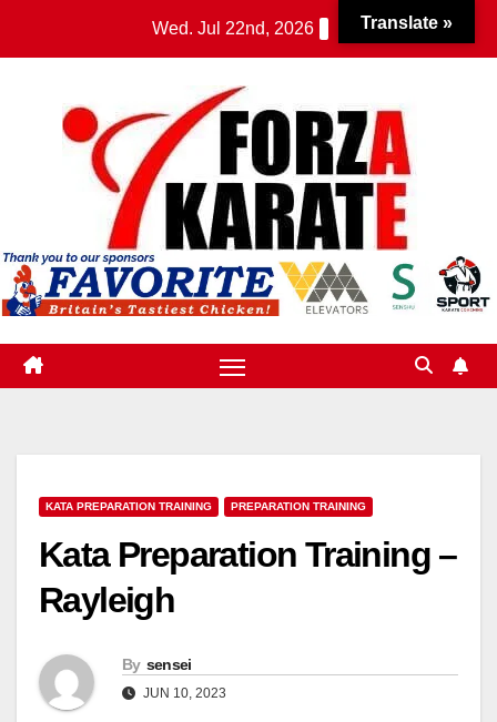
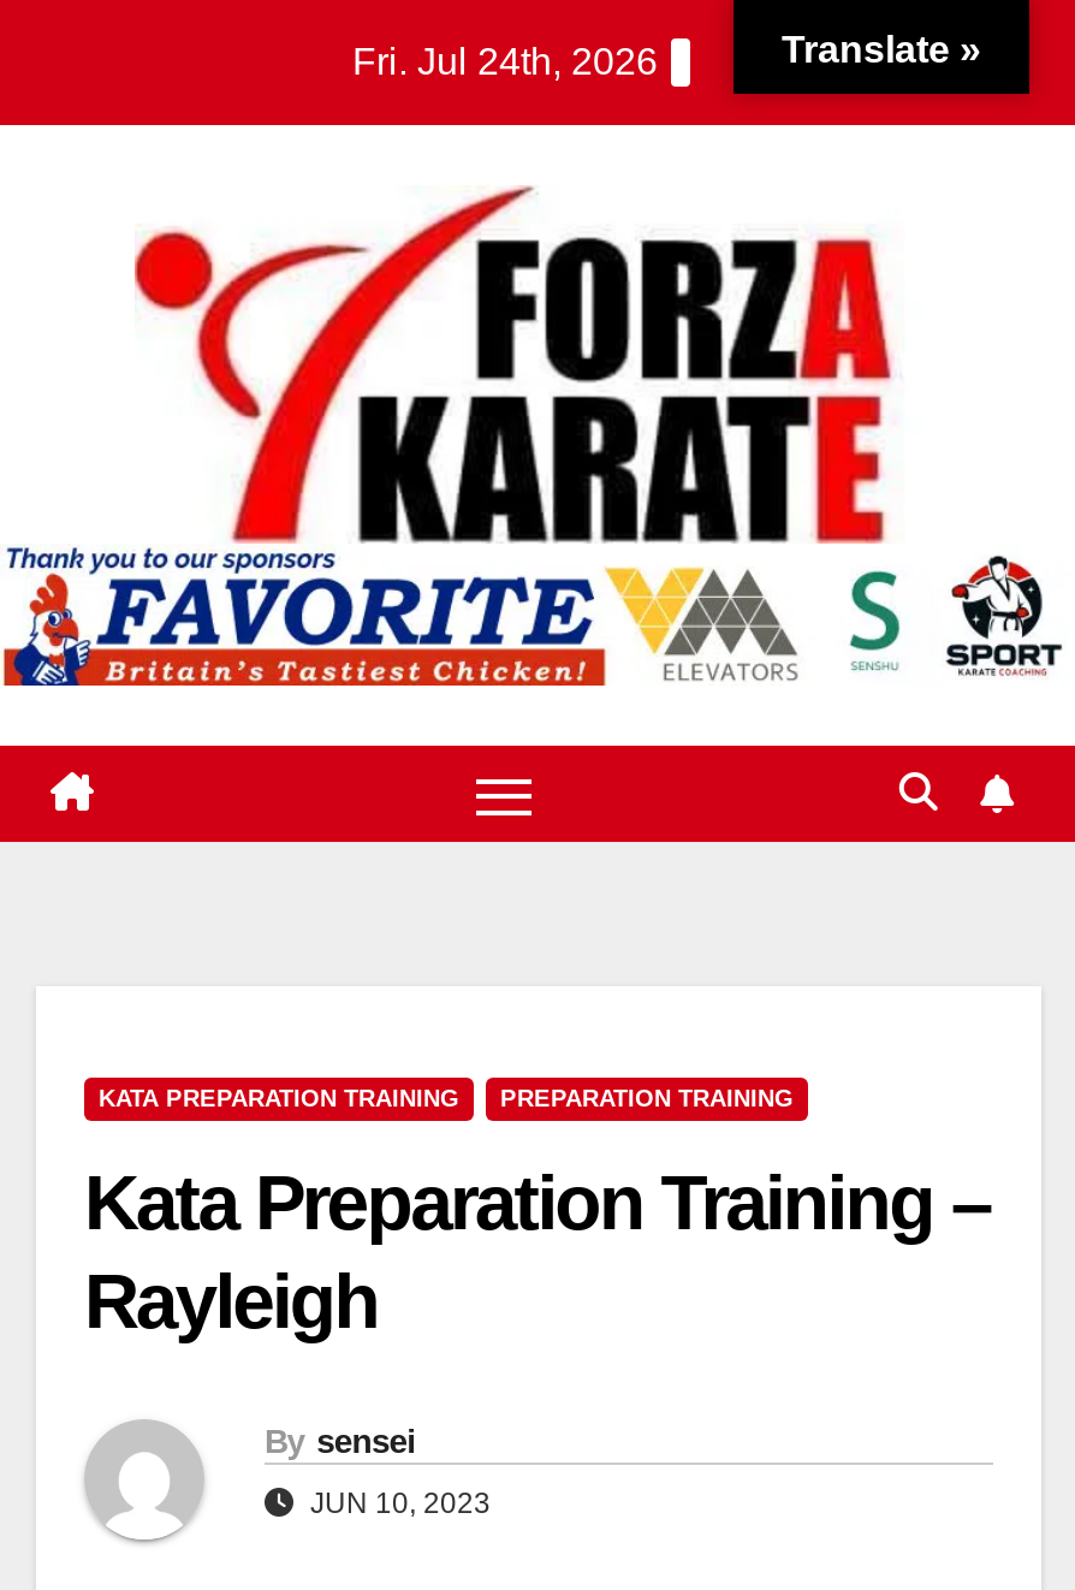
[152,19,314,38] Wed. Jul 22nd, 2026 -> [352,41,658,82] Fri. Jul 24th, 2026

